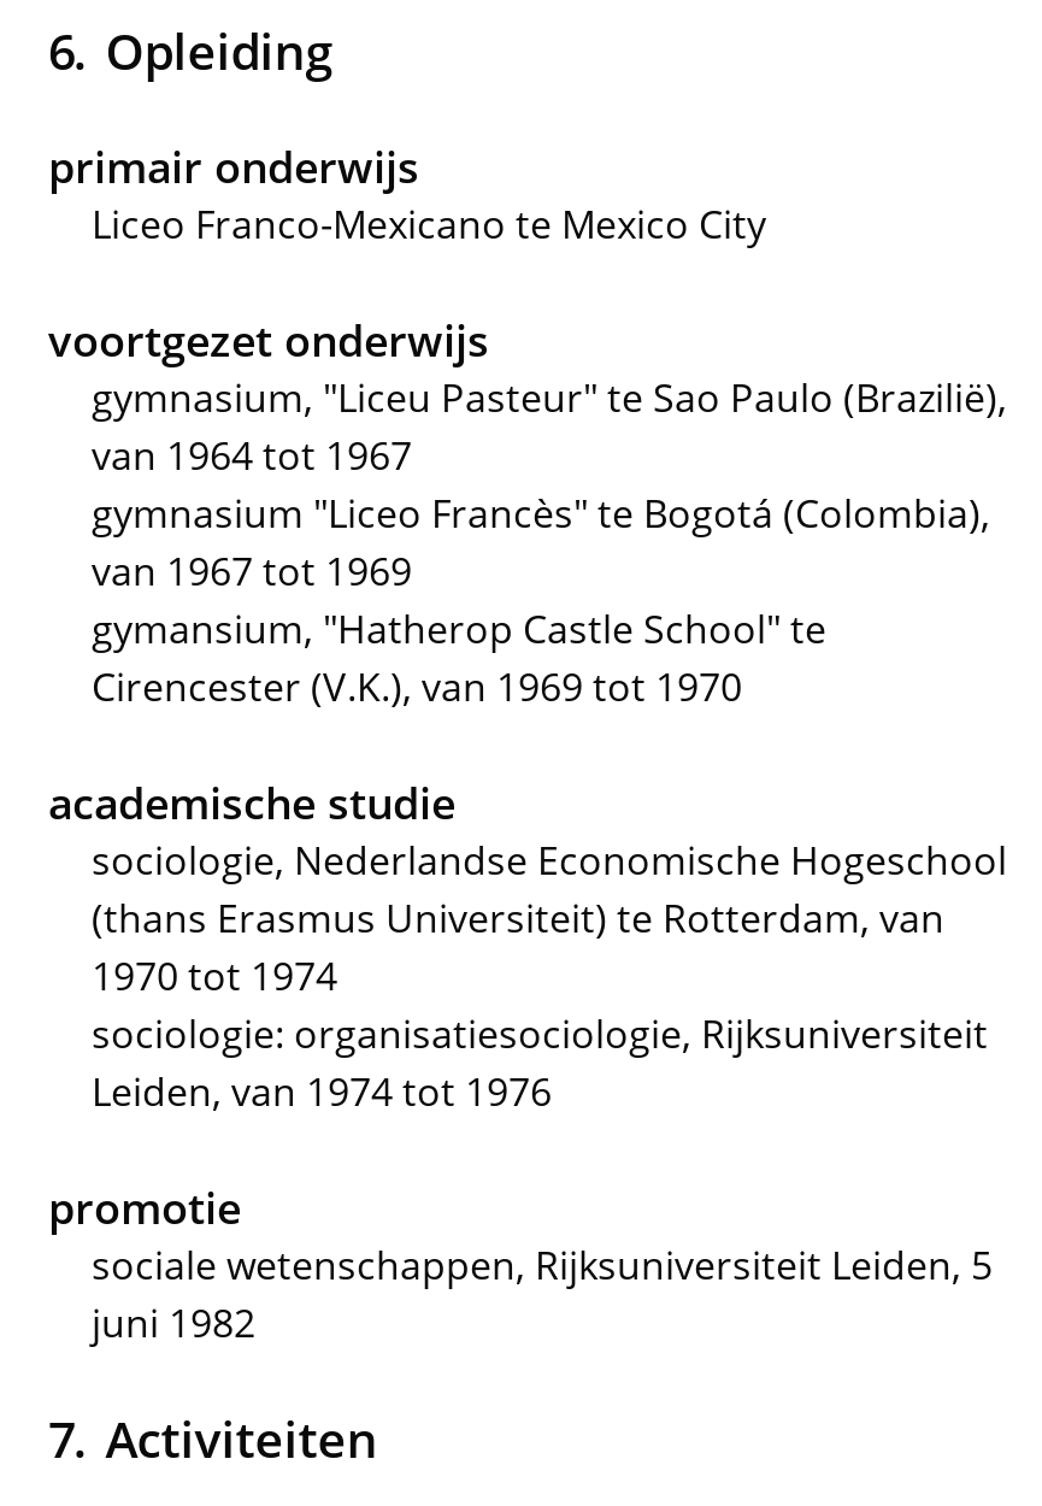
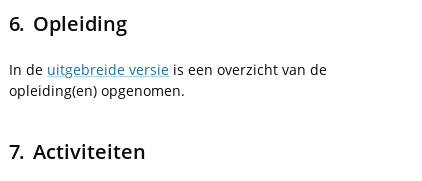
[48,137,1007,1349] primair onderwijs | Liceo Franco-Mexicano te Mexico City | voortgezet onderwijs | gymnasium, "Liceu Pasteur" te Sao Paulo (Brazilië), | van 1964 tot 1967 | gymnasium "Liceo Francès" te Bogotá (Colombia), | van 1967 tot 1969 | gymansium, "Hatherop Castle School" te | Cirencester (V.K.), van 1969 tot 1970 | academische studie | sociologie, Nederlandse Economische Hogeschool | (thans Erasmus Universiteit) te Rotterdam, van | 1970 tot 1974 | sociologie: organisatiesociologie, Rijksuniversiteit | Leiden, van 1974 tot 1976 | promotie | sociale wetenschappen, Rijksuniversiteit Leiden, 5 | juni 1982 -> [9,60,327,100] In de uitgebreide versie is een overzicht van de | opleiding(en) opgenomen.

